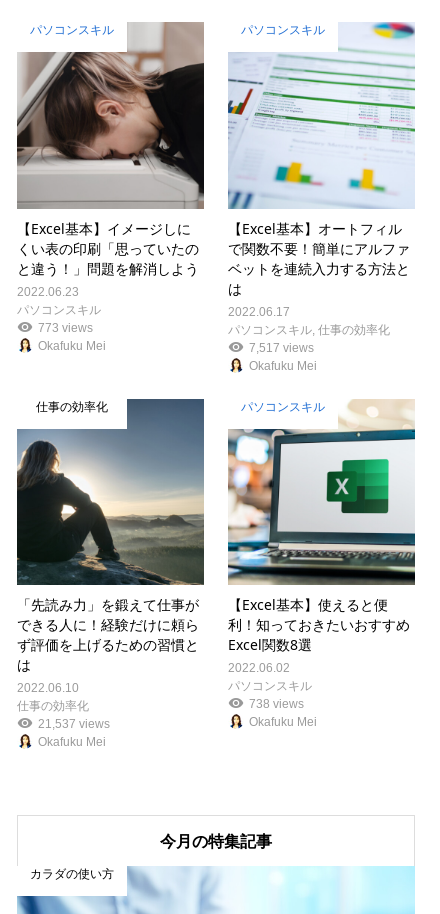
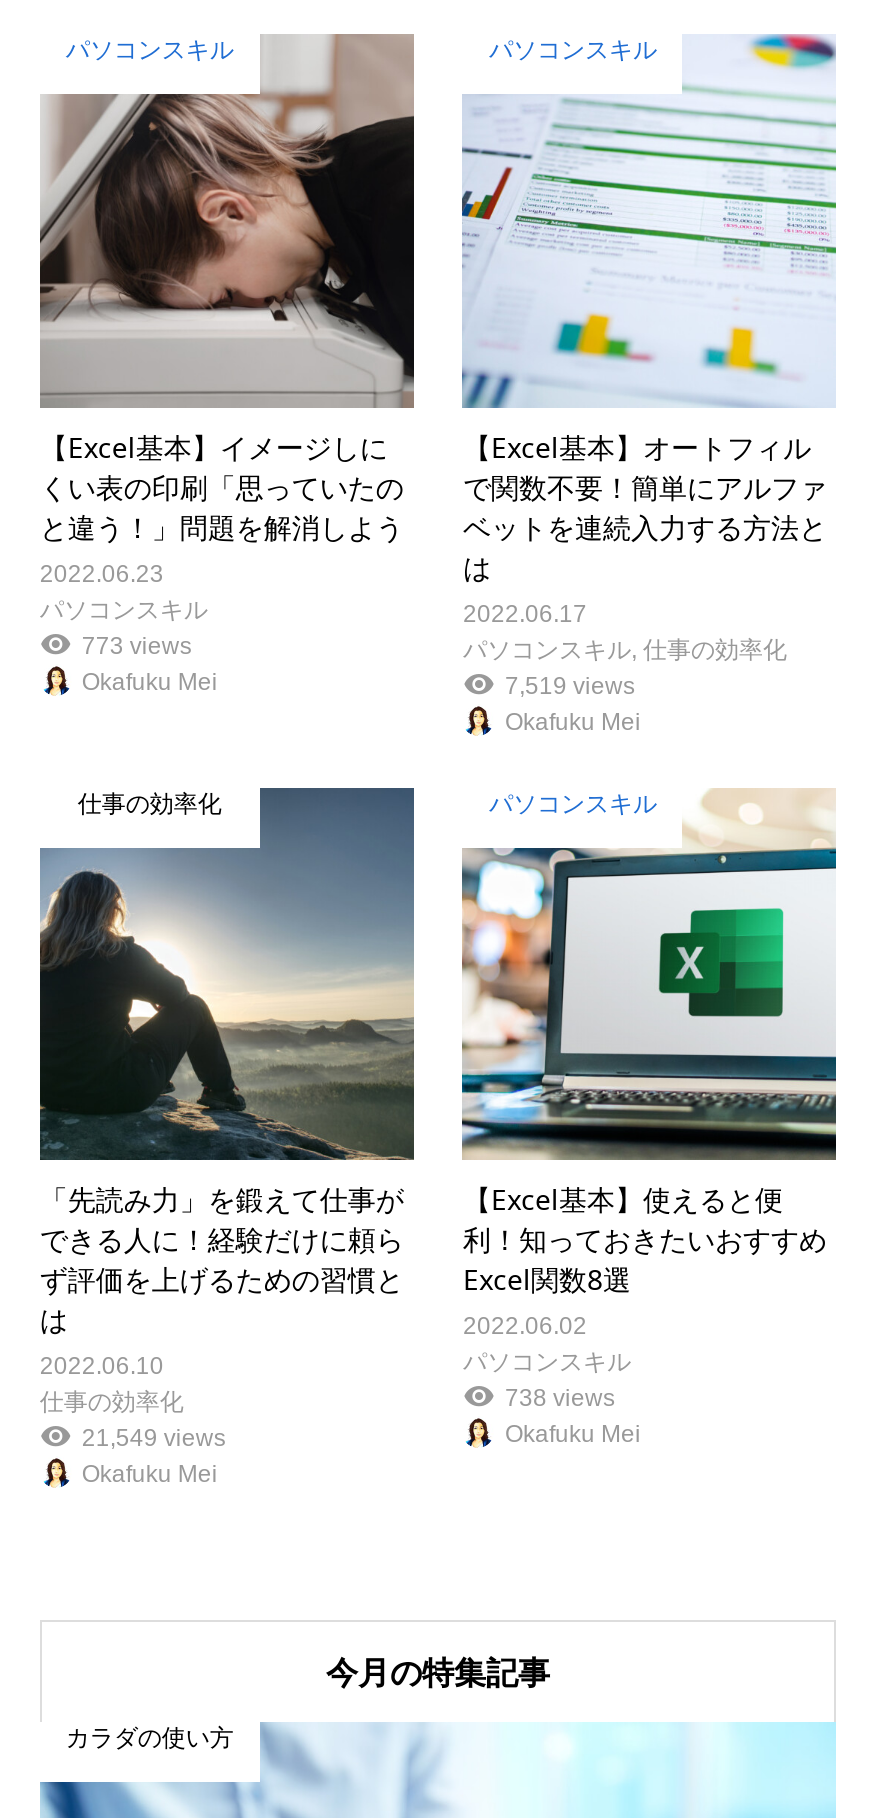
[249,341,314,355] 7,517 views -> [505,671,635,699] 7,519 views
[38,717,110,731] 21,537 views -> [82,1425,226,1453] 21,549 views

